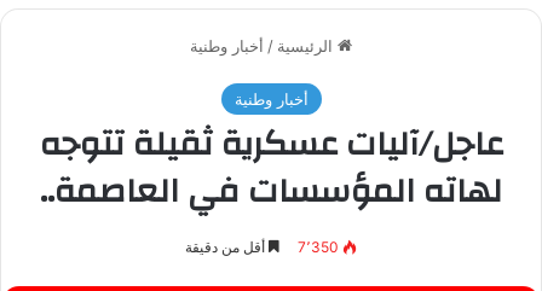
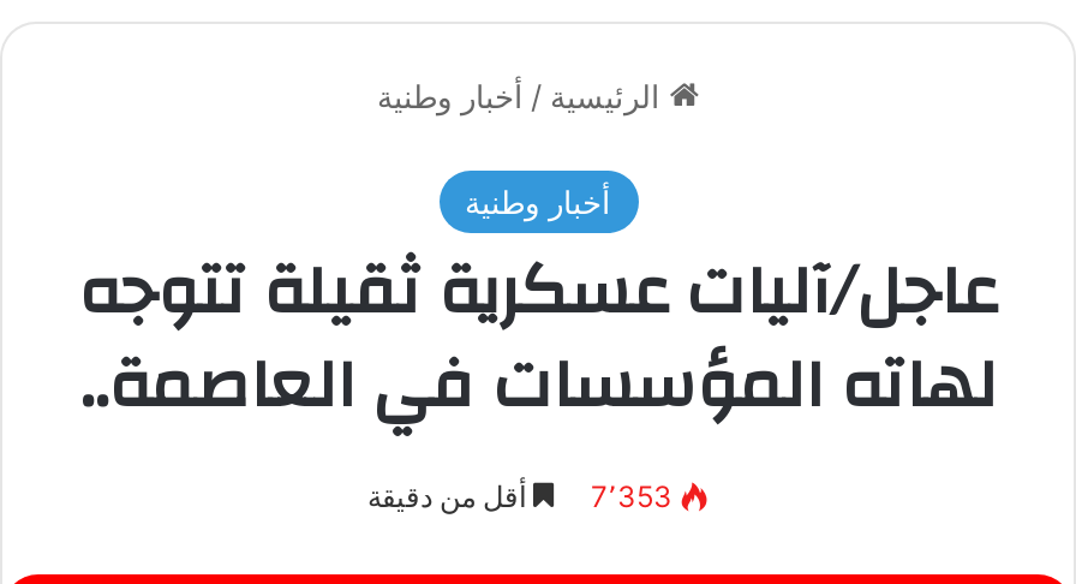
[298,238,339,256] 7٬350 -> [591,478,672,514] 7٬353

